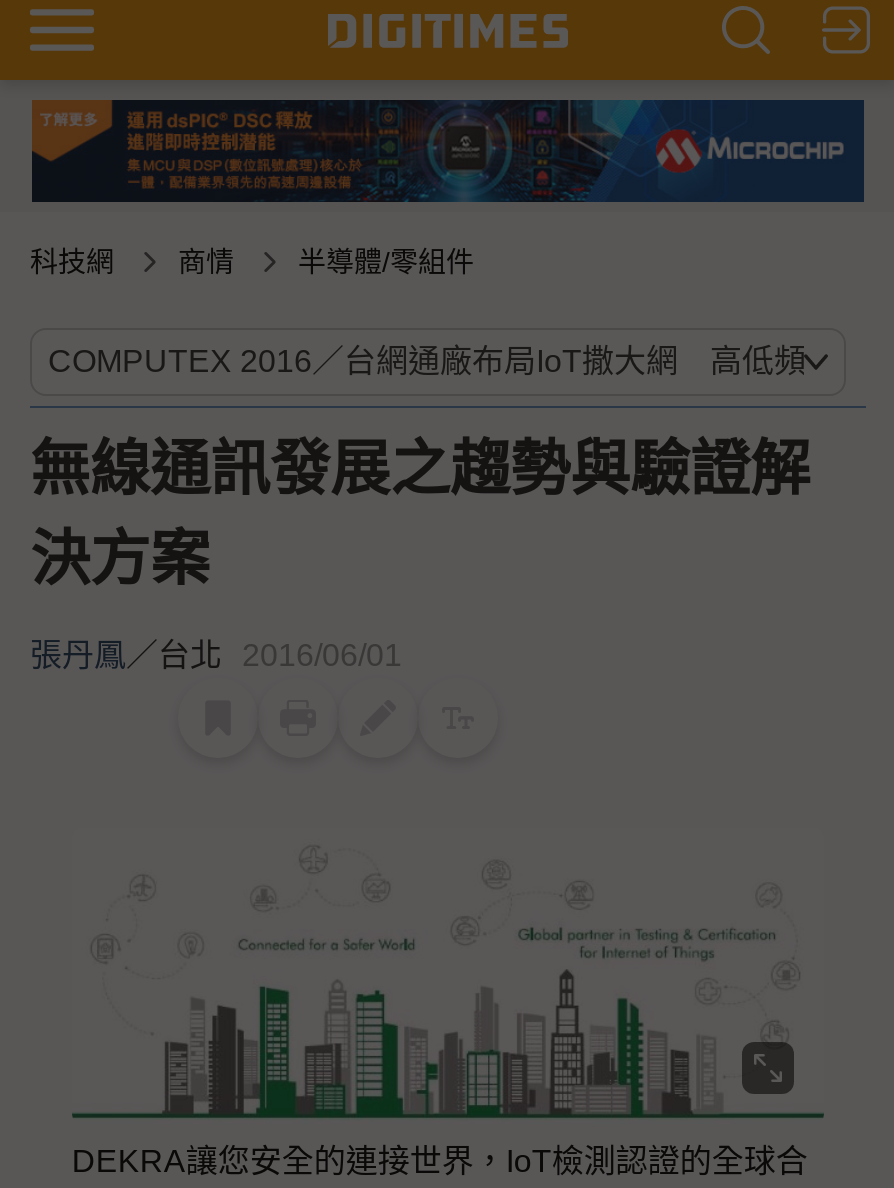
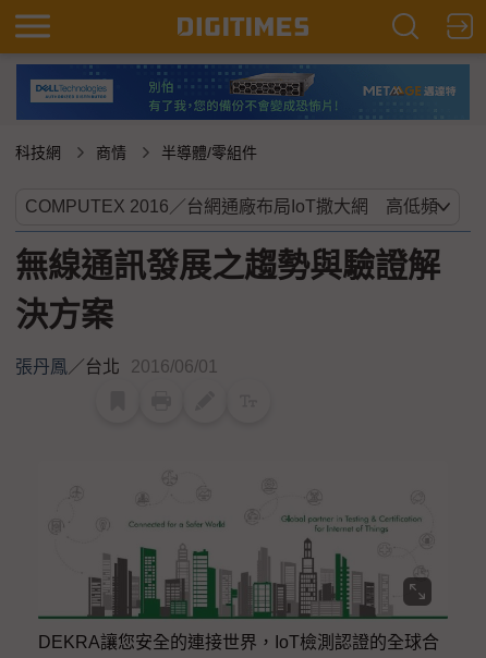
[30,98,864,204] [image] -> [15,63,470,121] [image]

